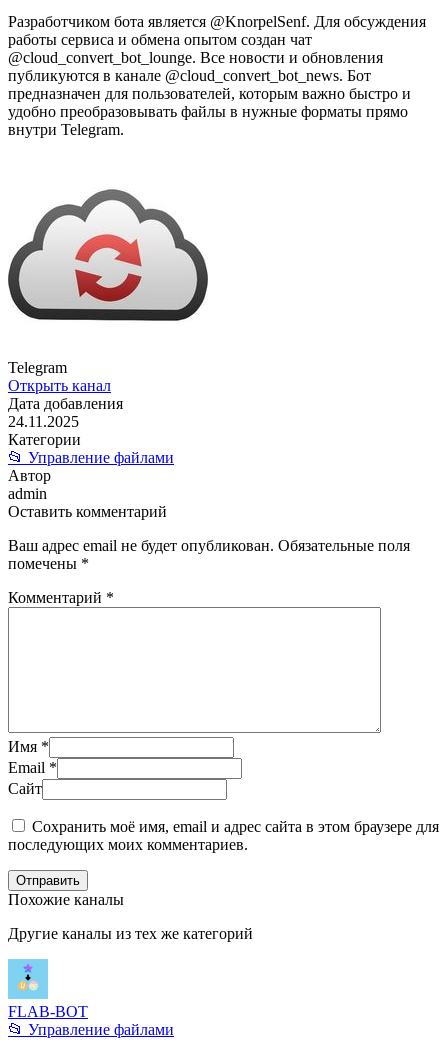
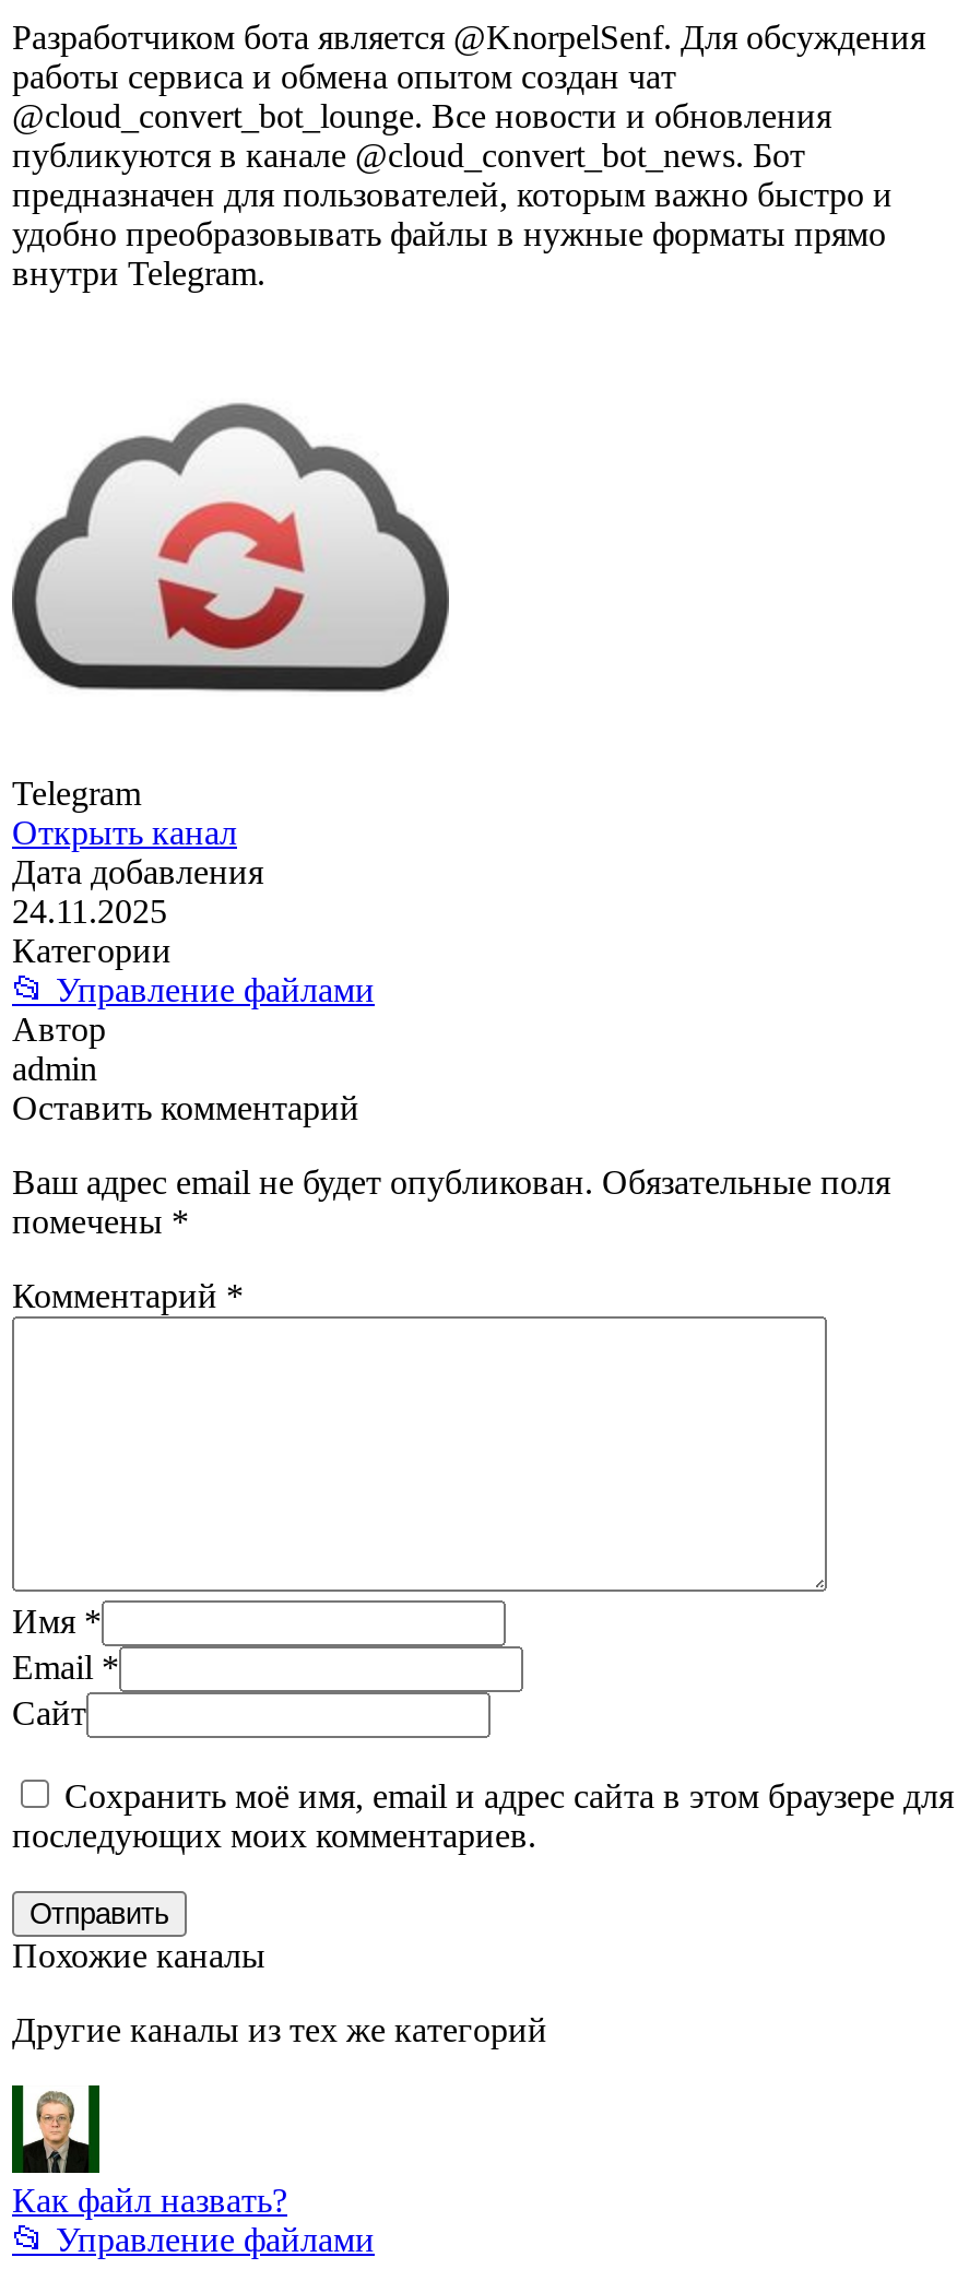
[7,958,88,1019] [image] | FLAB-BOT -> [10,2083,287,2218] [image] | Как файл назвать?

